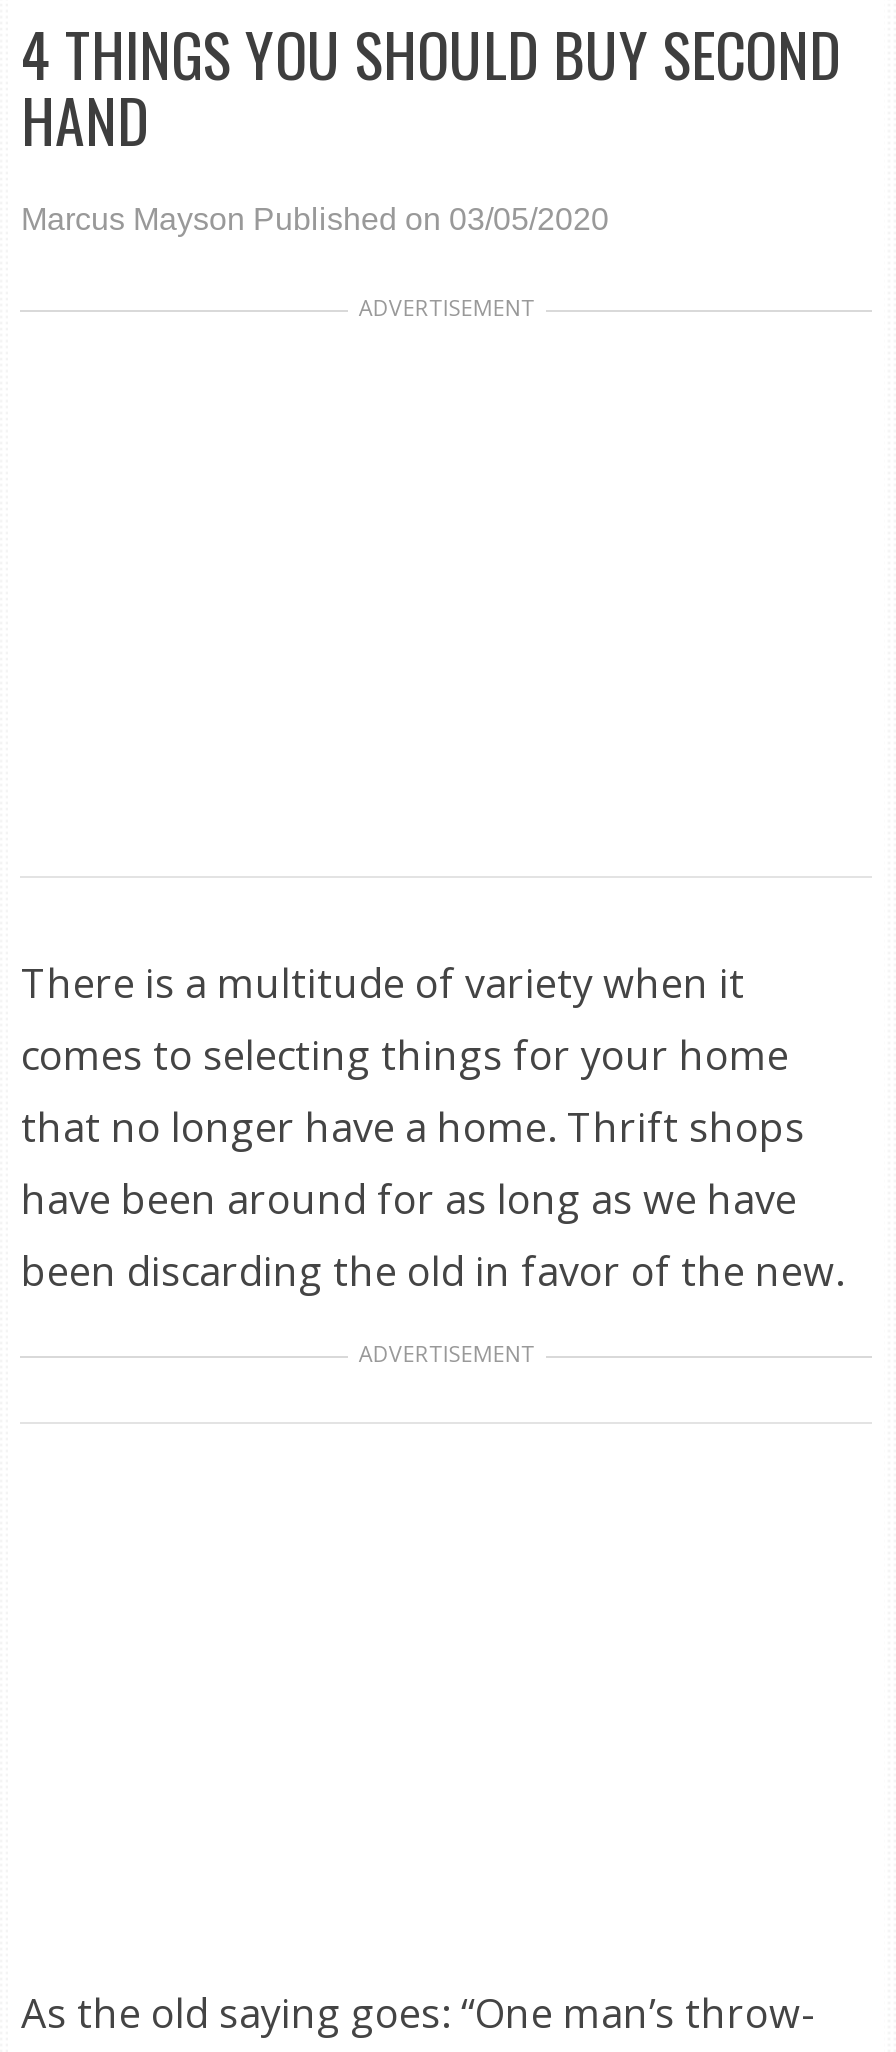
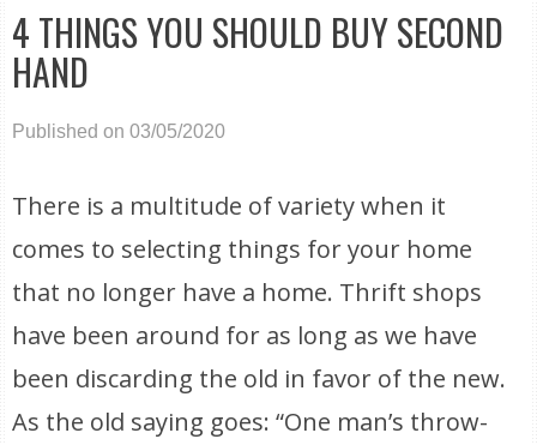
[21,202,609,322] Marcus Mayson Published on 03/05/2020 | ADVERTISEMENT -> [13,121,226,142] Published on 03/05/2020
[359,1338,535,1368] ADVERTISEMENT -> none

